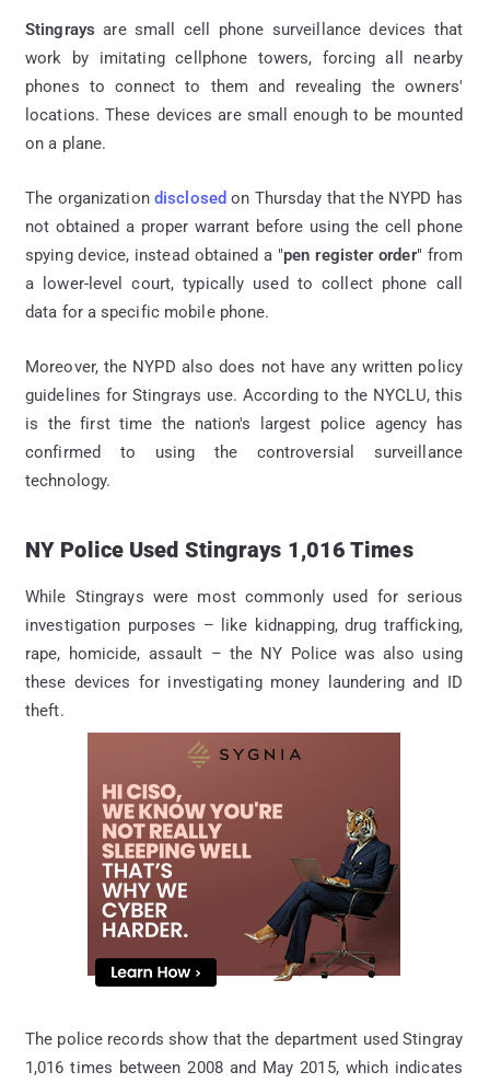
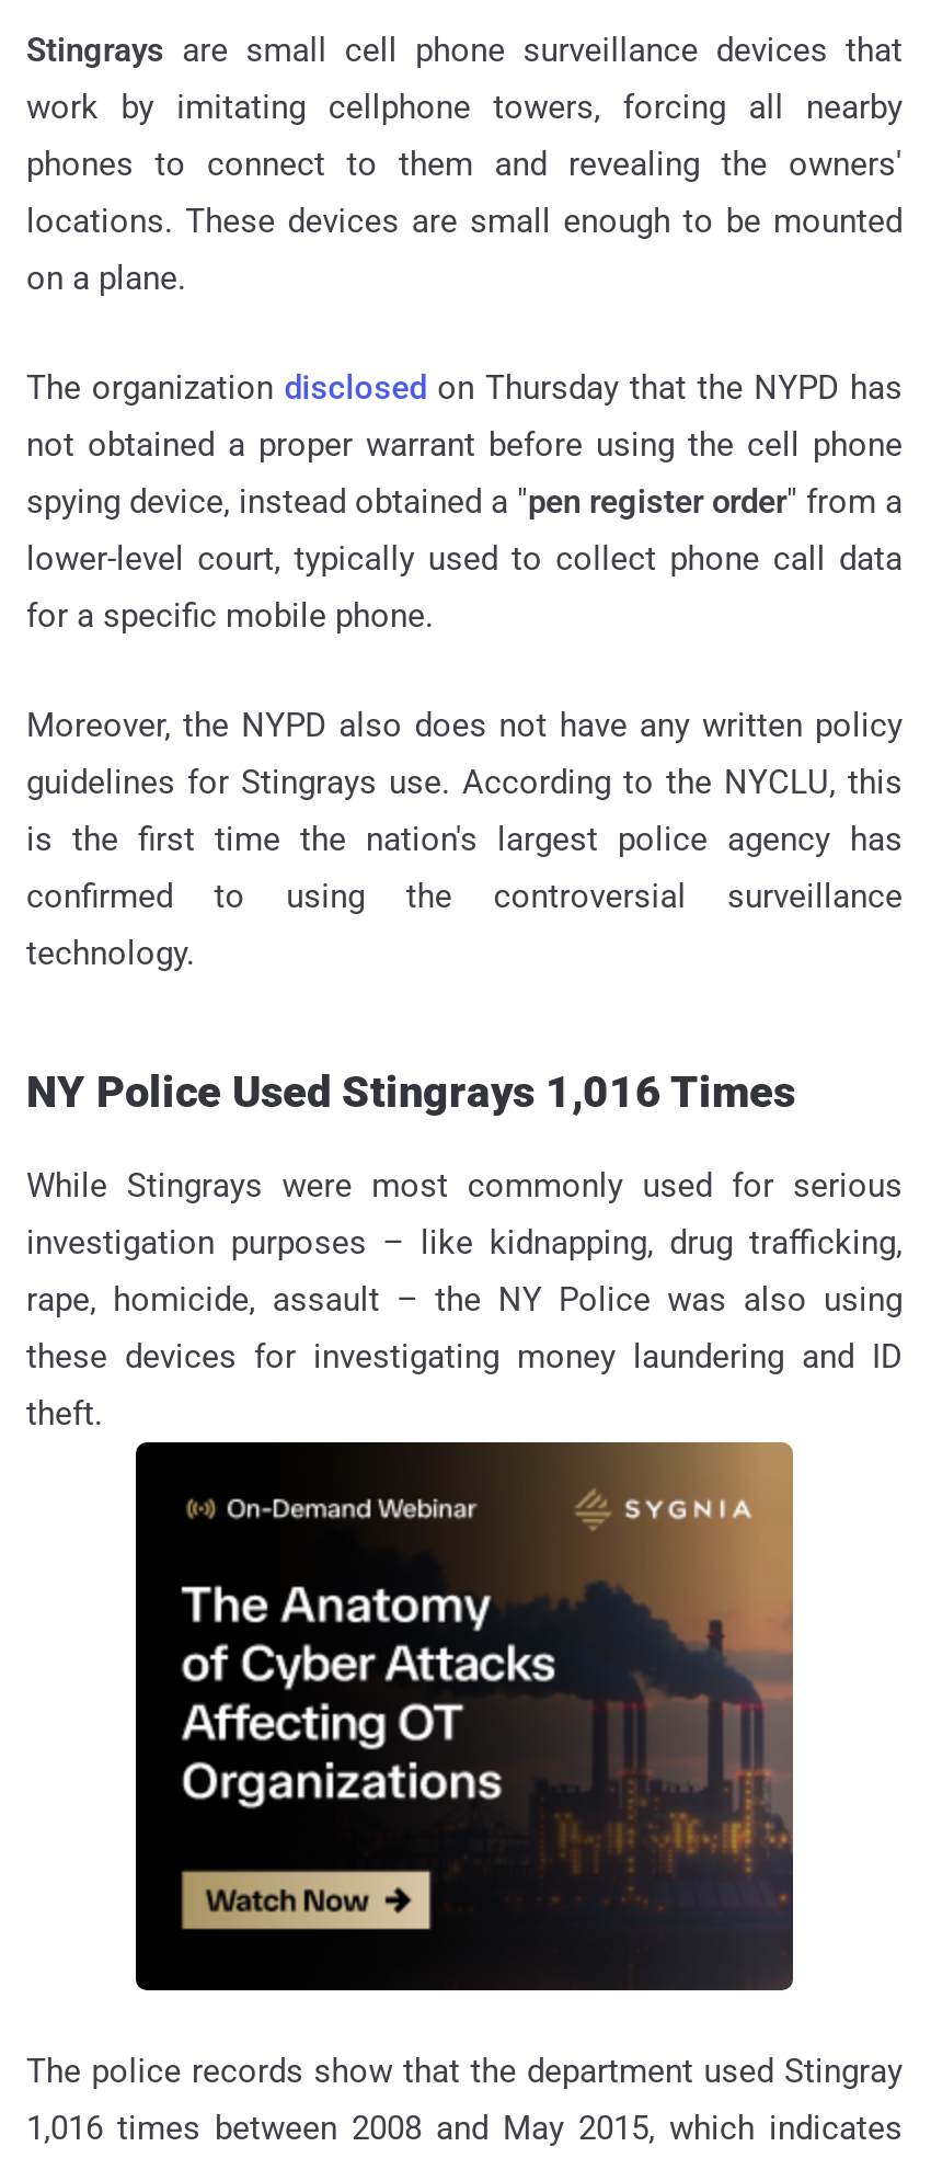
[80,725,408,999] [image] -> [134,1440,795,1993] [image]

